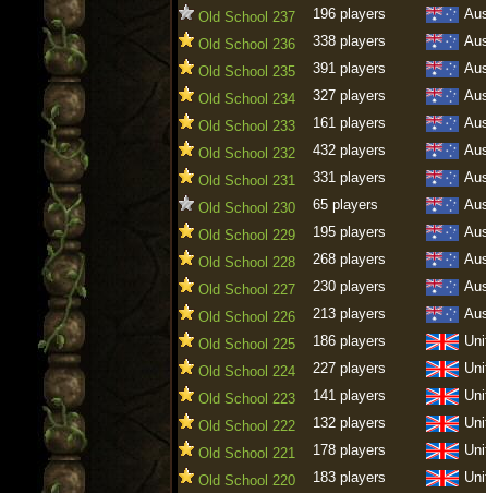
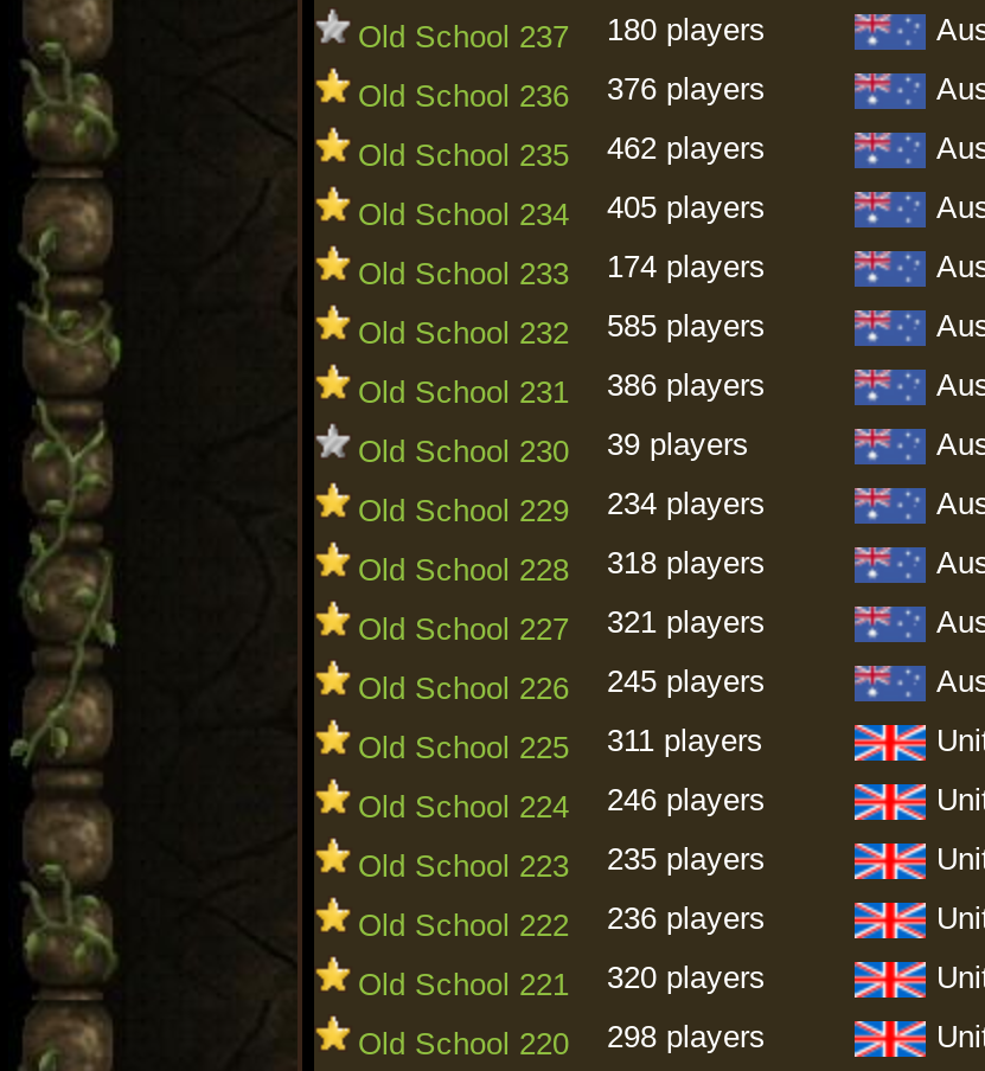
[198,5,385,25] Old School 237 196 players -> [358,12,766,54] Old School 237 180 players
[198,33,385,52] Old School 236 338 players -> [358,71,766,114] Old School 236 376 players
[198,60,385,80] Old School 235 391 players -> [358,130,766,173] Old School 235 462 players
[198,87,385,107] Old School 234 327 players -> [358,190,766,232] Old School 234 405 players
[198,115,385,134] Old School 233 161 players -> [358,249,766,291] Old School 233 174 players
[198,142,385,161] Old School 232 432 players -> [358,308,766,351] Old School 232 585 players
[198,169,385,189] Old School 231 331 players -> [358,367,766,410] Old School 231 386 players
[198,196,378,216] Old School 230 65 players -> [358,427,749,469] Old School 230 39 players
[198,224,385,243] Old School 229 195 players -> [358,486,766,528] Old School 229 234 players
[198,251,385,270] Old School 228 268 players -> [358,545,766,588] Old School 228 318 players
[198,278,385,298] Old School 227 230 players -> [358,604,766,647] Old School 227 321 players
[198,305,385,325] Old School 226 213 players -> [358,663,766,706] Old School 226 245 players
[198,333,385,352] Old School 225 186 players -> [358,723,763,765] Old School 225 311 players
[198,360,385,380] Old School 224 227 players -> [358,782,766,825] Old School 224 246 players
[198,387,385,407] Old School 223 141 players -> [358,841,766,884] Old School 223 235 players
[198,414,385,434] Old School 222 132 players -> [358,900,766,943] Old School 222 236 players
[198,442,385,461] Old School 221 178 players -> [358,960,766,1002] Old School 221 320 players
[198,469,385,489] Old School 220 183 players -> [358,1019,766,1062] Old School 220 298 players

